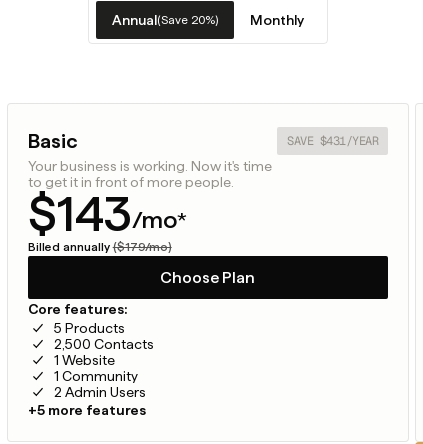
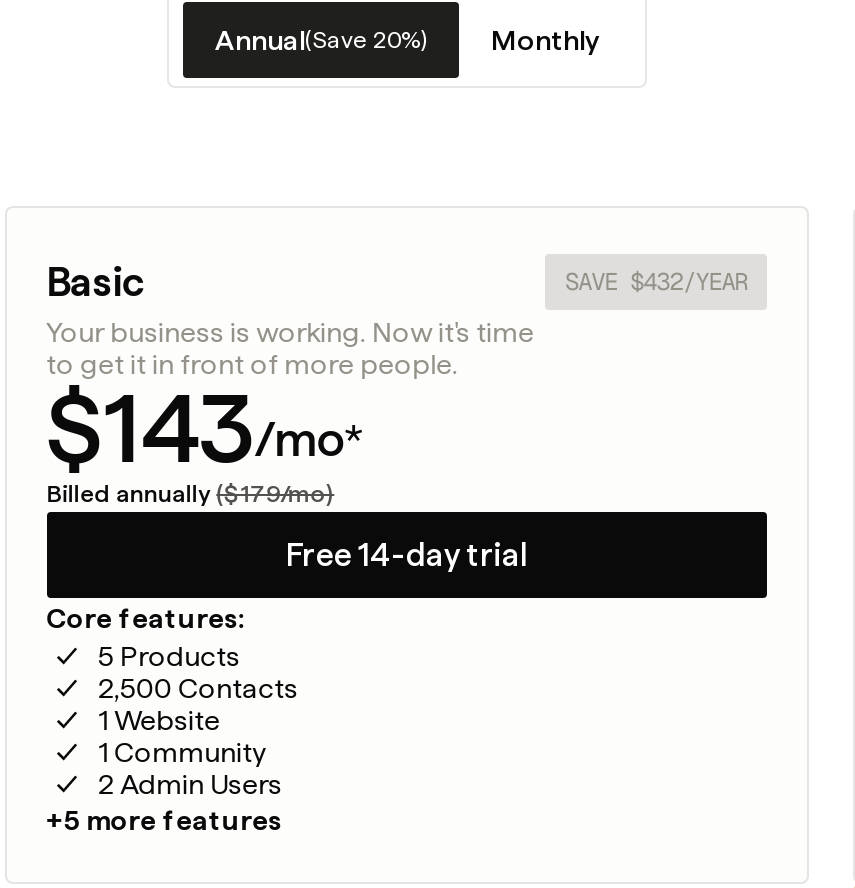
[287,133,378,149] SAVE $431/YEAR -> [565,266,748,298] SAVE $432/YEAR
[160,267,255,286] Choose Plan -> [286,535,528,573] Free 14-day trial

